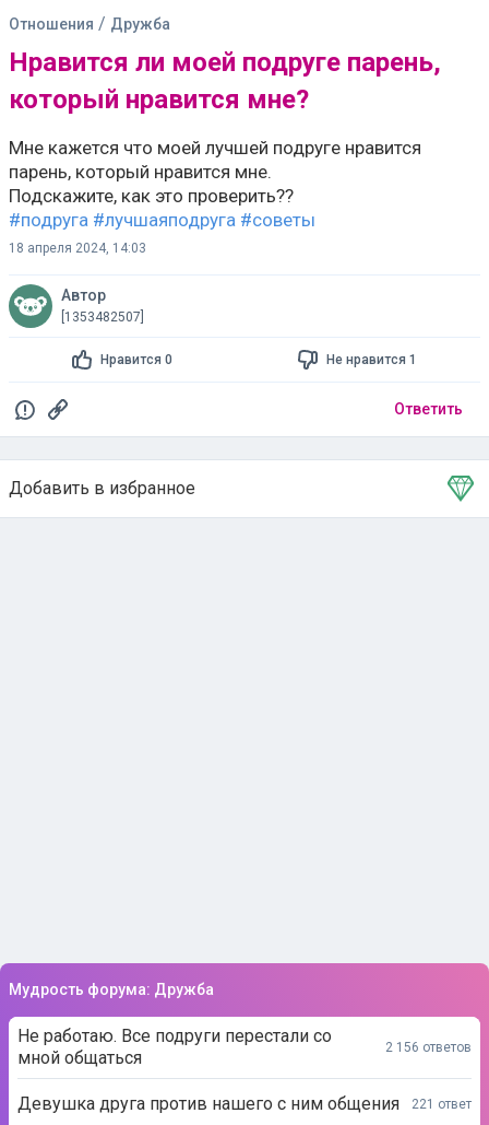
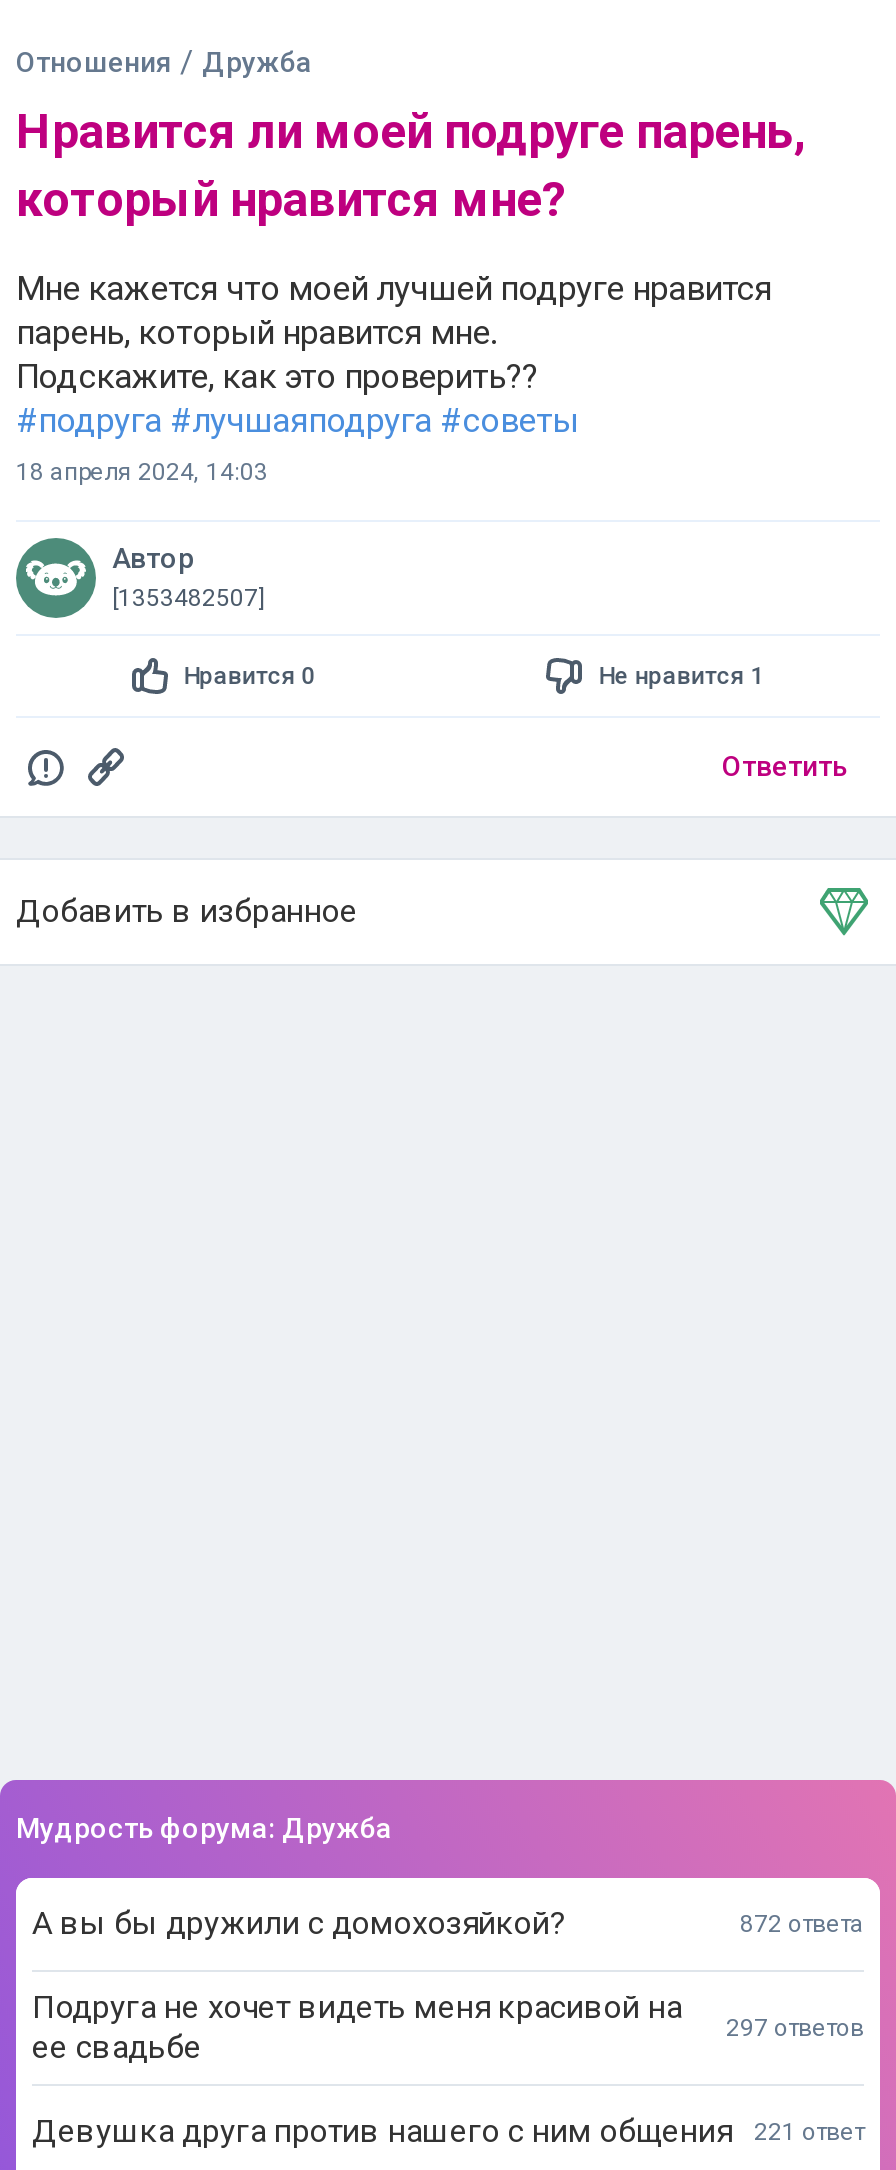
[17,1026,332,1068] Не работаю. Все подруги перестали со | мной общаться -> [32,1904,864,2066] А вы бы дружили с домохозяйкой? | 872 ответа | Подруга не хочет видеть меня красивой на | ее свадьбе
[385,1039,472,1054] 2 156 ответов -> [726,2013,864,2041] 297 ответов

